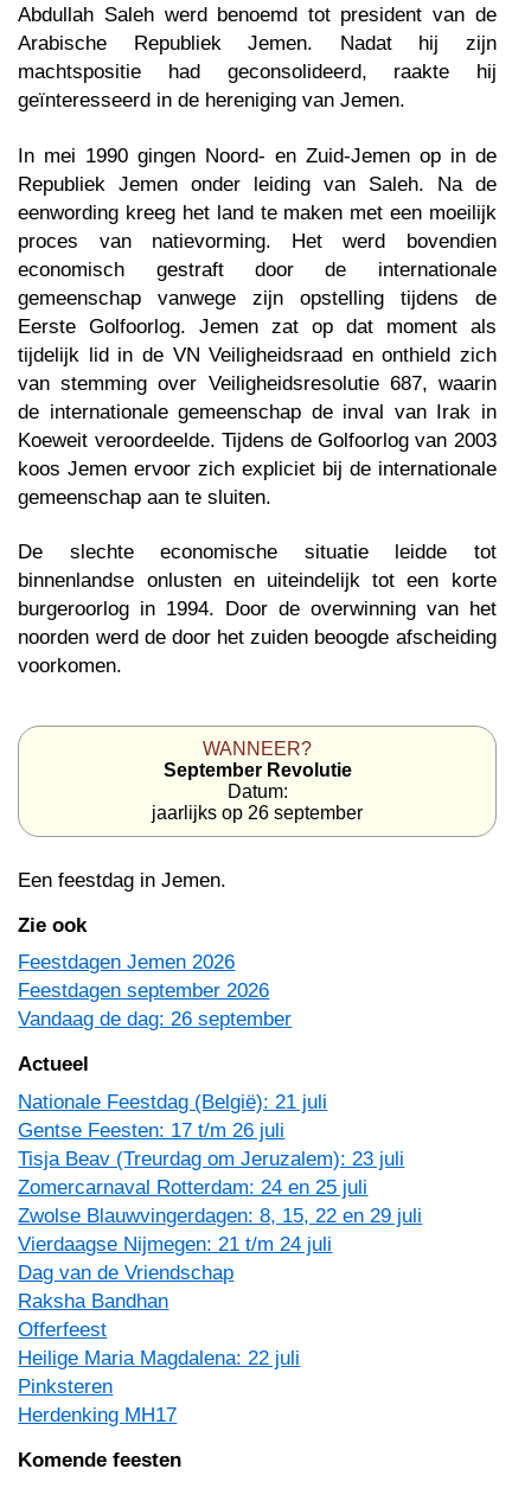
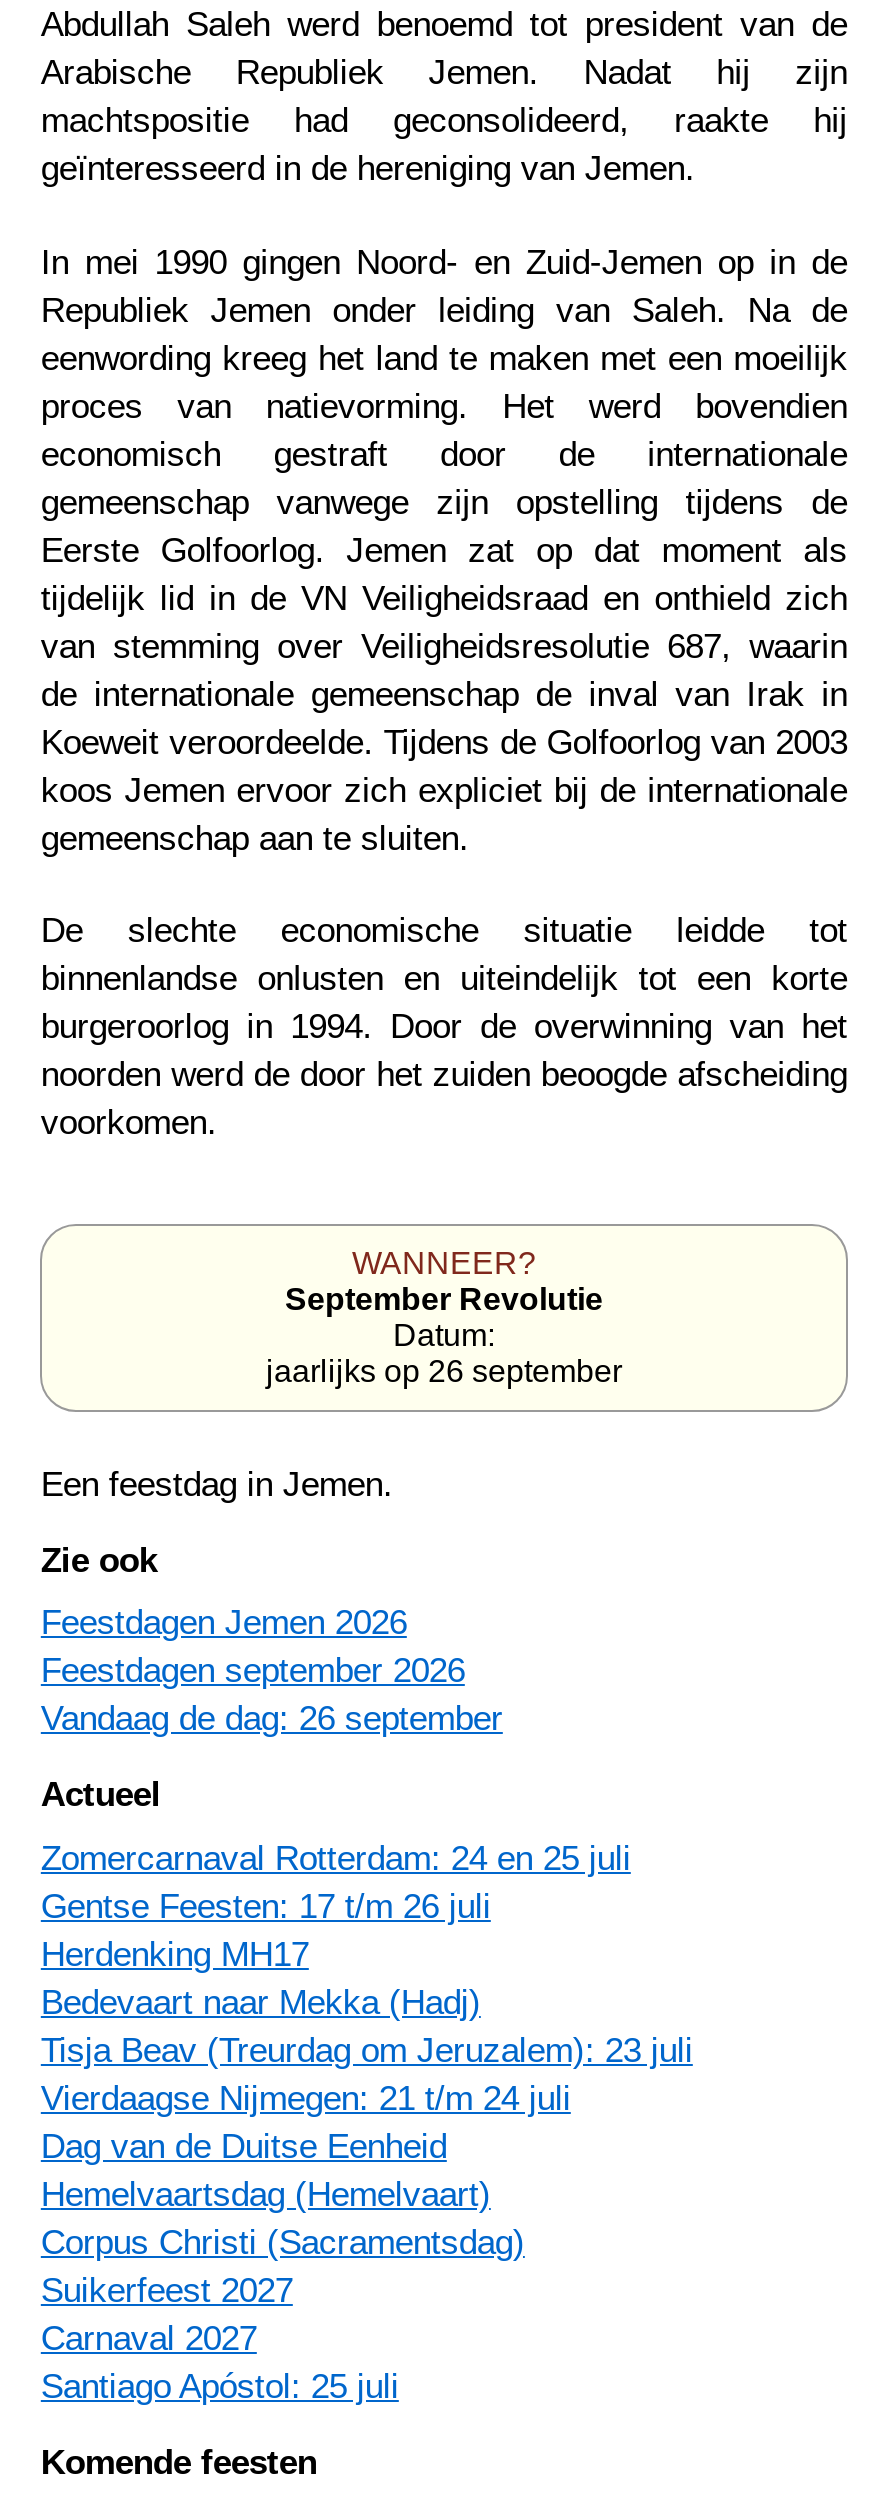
[18,1090,328,1113] Nationale Feestdag (België): 21 juli -> none
none -> [41,1982,481,2022] Bedevaart naar Mekka (Hadj)
moved [18,1146,405,1170] -> [41,2030,693,2070]: Tisja Beav (Treurdag om Jeruzalem): 23 juli
moved [18,1175,368,1199] -> [41,1838,631,1878]: Zomercarnaval Rotterdam: 24 en 25 juli
[18,1203,422,1227] Zwolse Blauwvingerdagen: 8, 15, 22 en 29 juli -> none
[18,1260,300,1398] Dag van de Vriendschap | Raksha Bandhan | Offerfeest | Heilige Maria Magdalena: 22 juli | Pinksteren -> [41,2126,525,2406] Dag van de Duitse Eenheid | Hemelvaartsdag (Hemelvaart) | Corpus Christi (Sacramentsdag) | Suikerfeest 2027 | Carnaval 2027 | Santiago Apóstol: 25 juli
moved [18,1403,177,1426] -> [41,1934,309,1974]: Herdenking MH17

